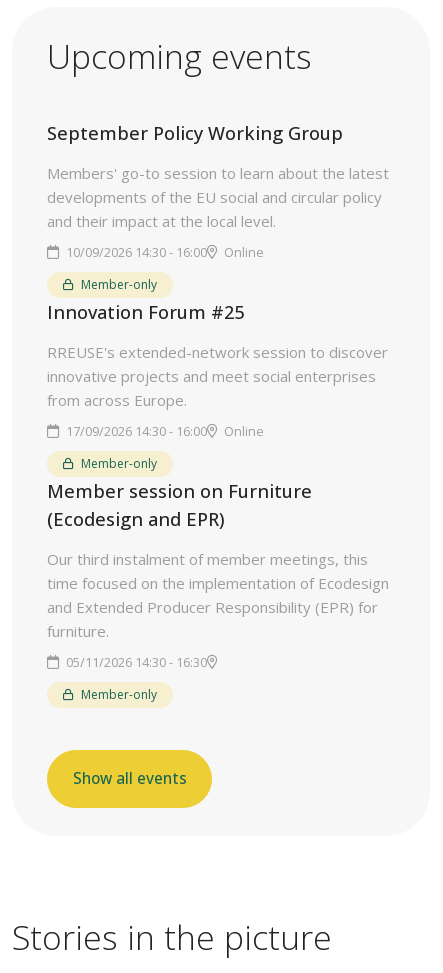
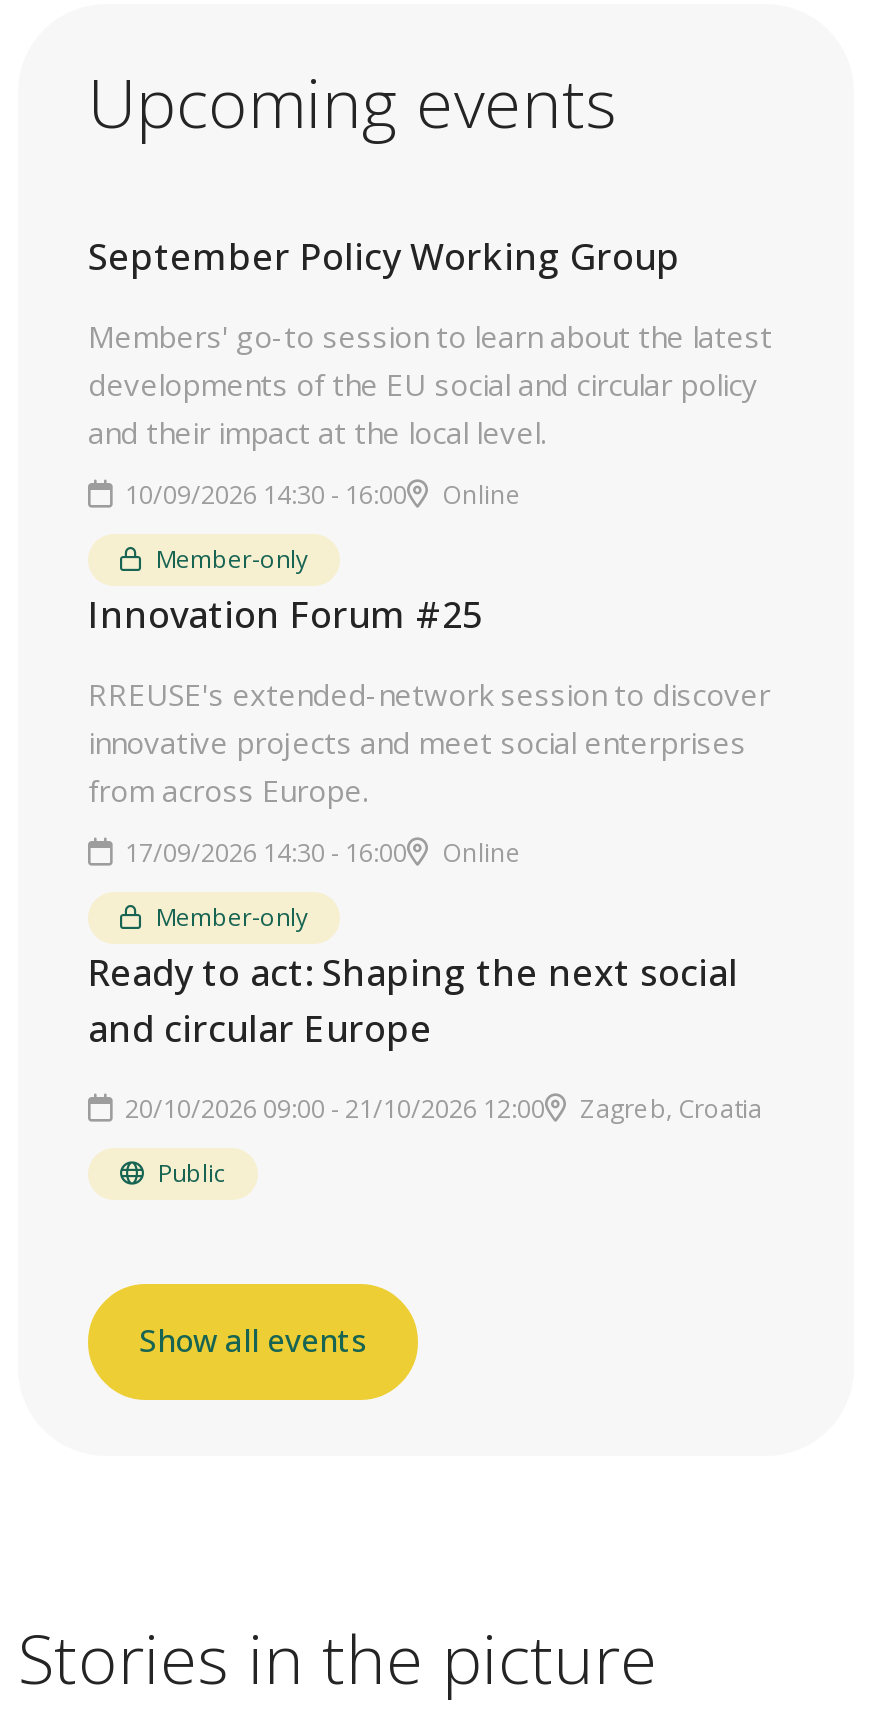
[47,479,389,703] Member session on Furniture | (Ecodesign and EPR) | Our third instalment of member meetings, this | time focused on the implementation of Ecodesign | and Extended Producer Responsibility (EPR) for | furniture. | 05/11/2026 14:30 - 16:30 | Member-only -> [88,948,762,1190] Ready to act: Shaping the next social | and circular Europe | 20/10/2026 09:00 - 21/10/2026 12:00 | Zagreb, Croatia | Public

